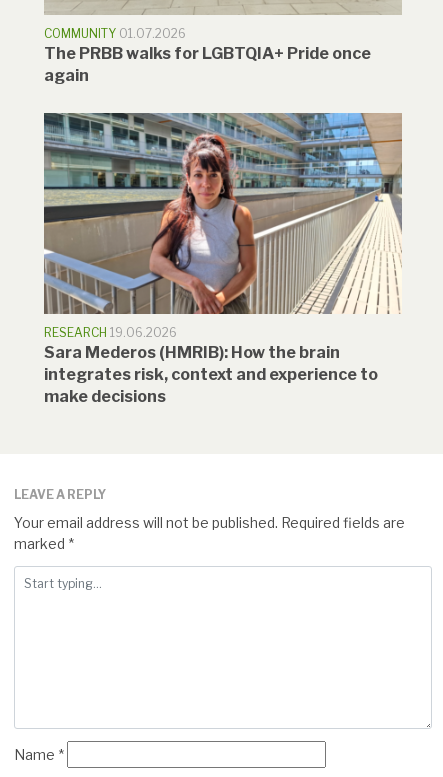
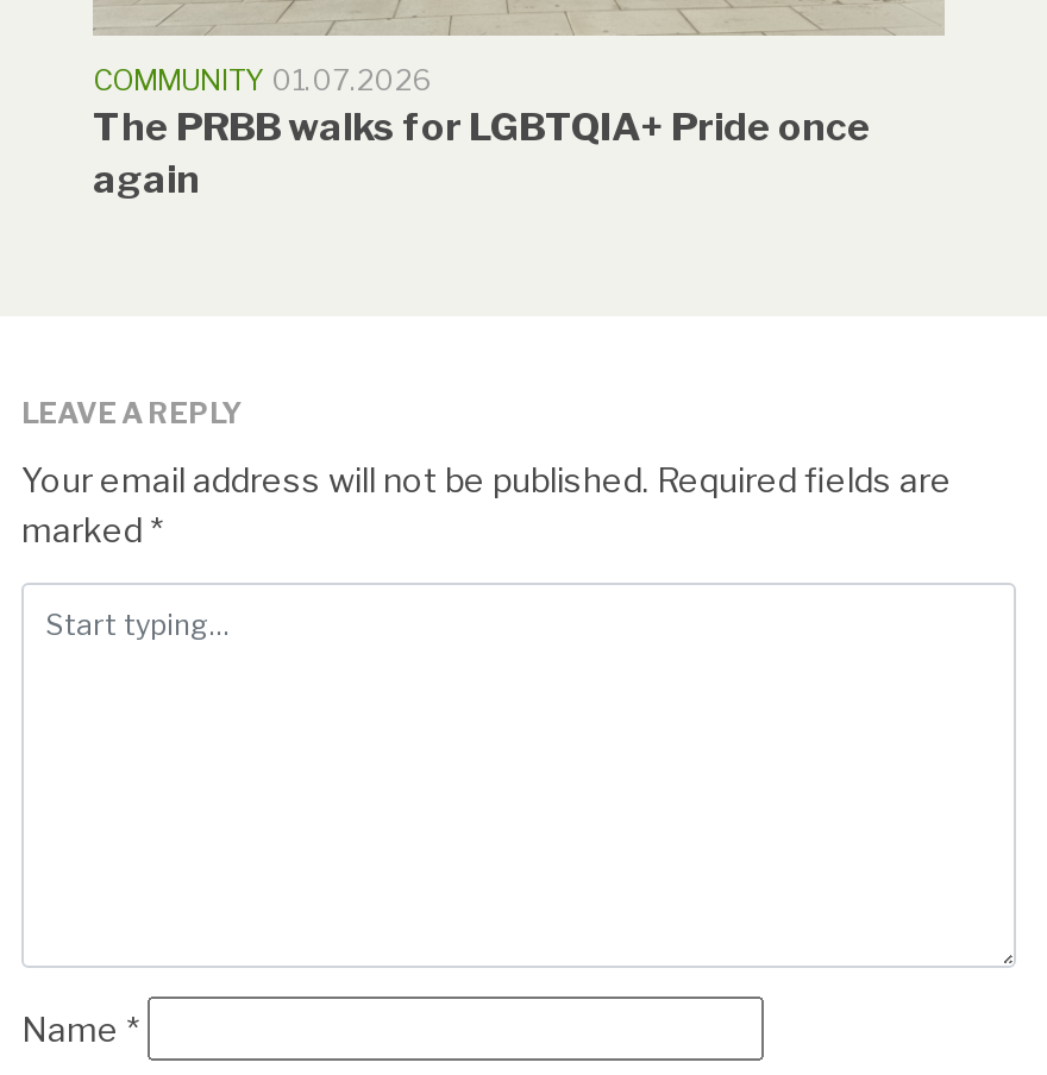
[43,112,402,406] [image] | RESEARCH 19.06.2026 | Sara Mederos (HMRIB): How the brain | integrates risk, context and experience to | make decisions -> none

